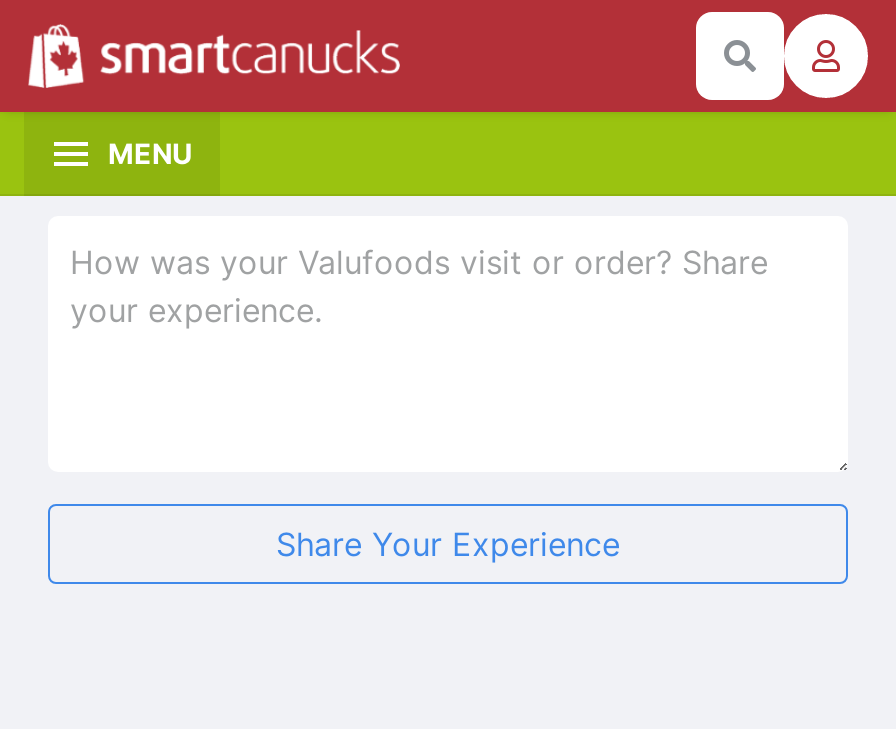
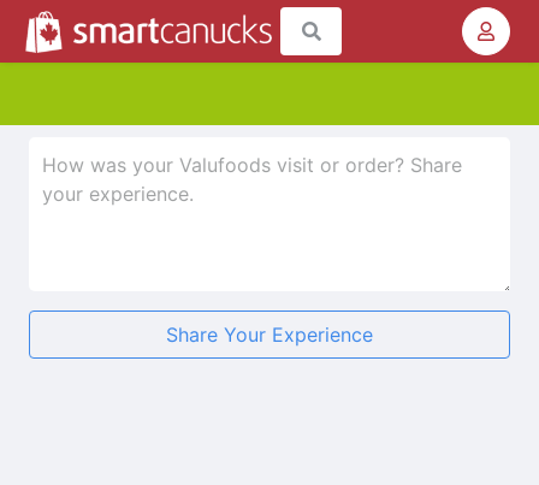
[6,10,890,116] [image] -> [4,6,535,69] [image]
[108,136,192,170] MENU -> none

